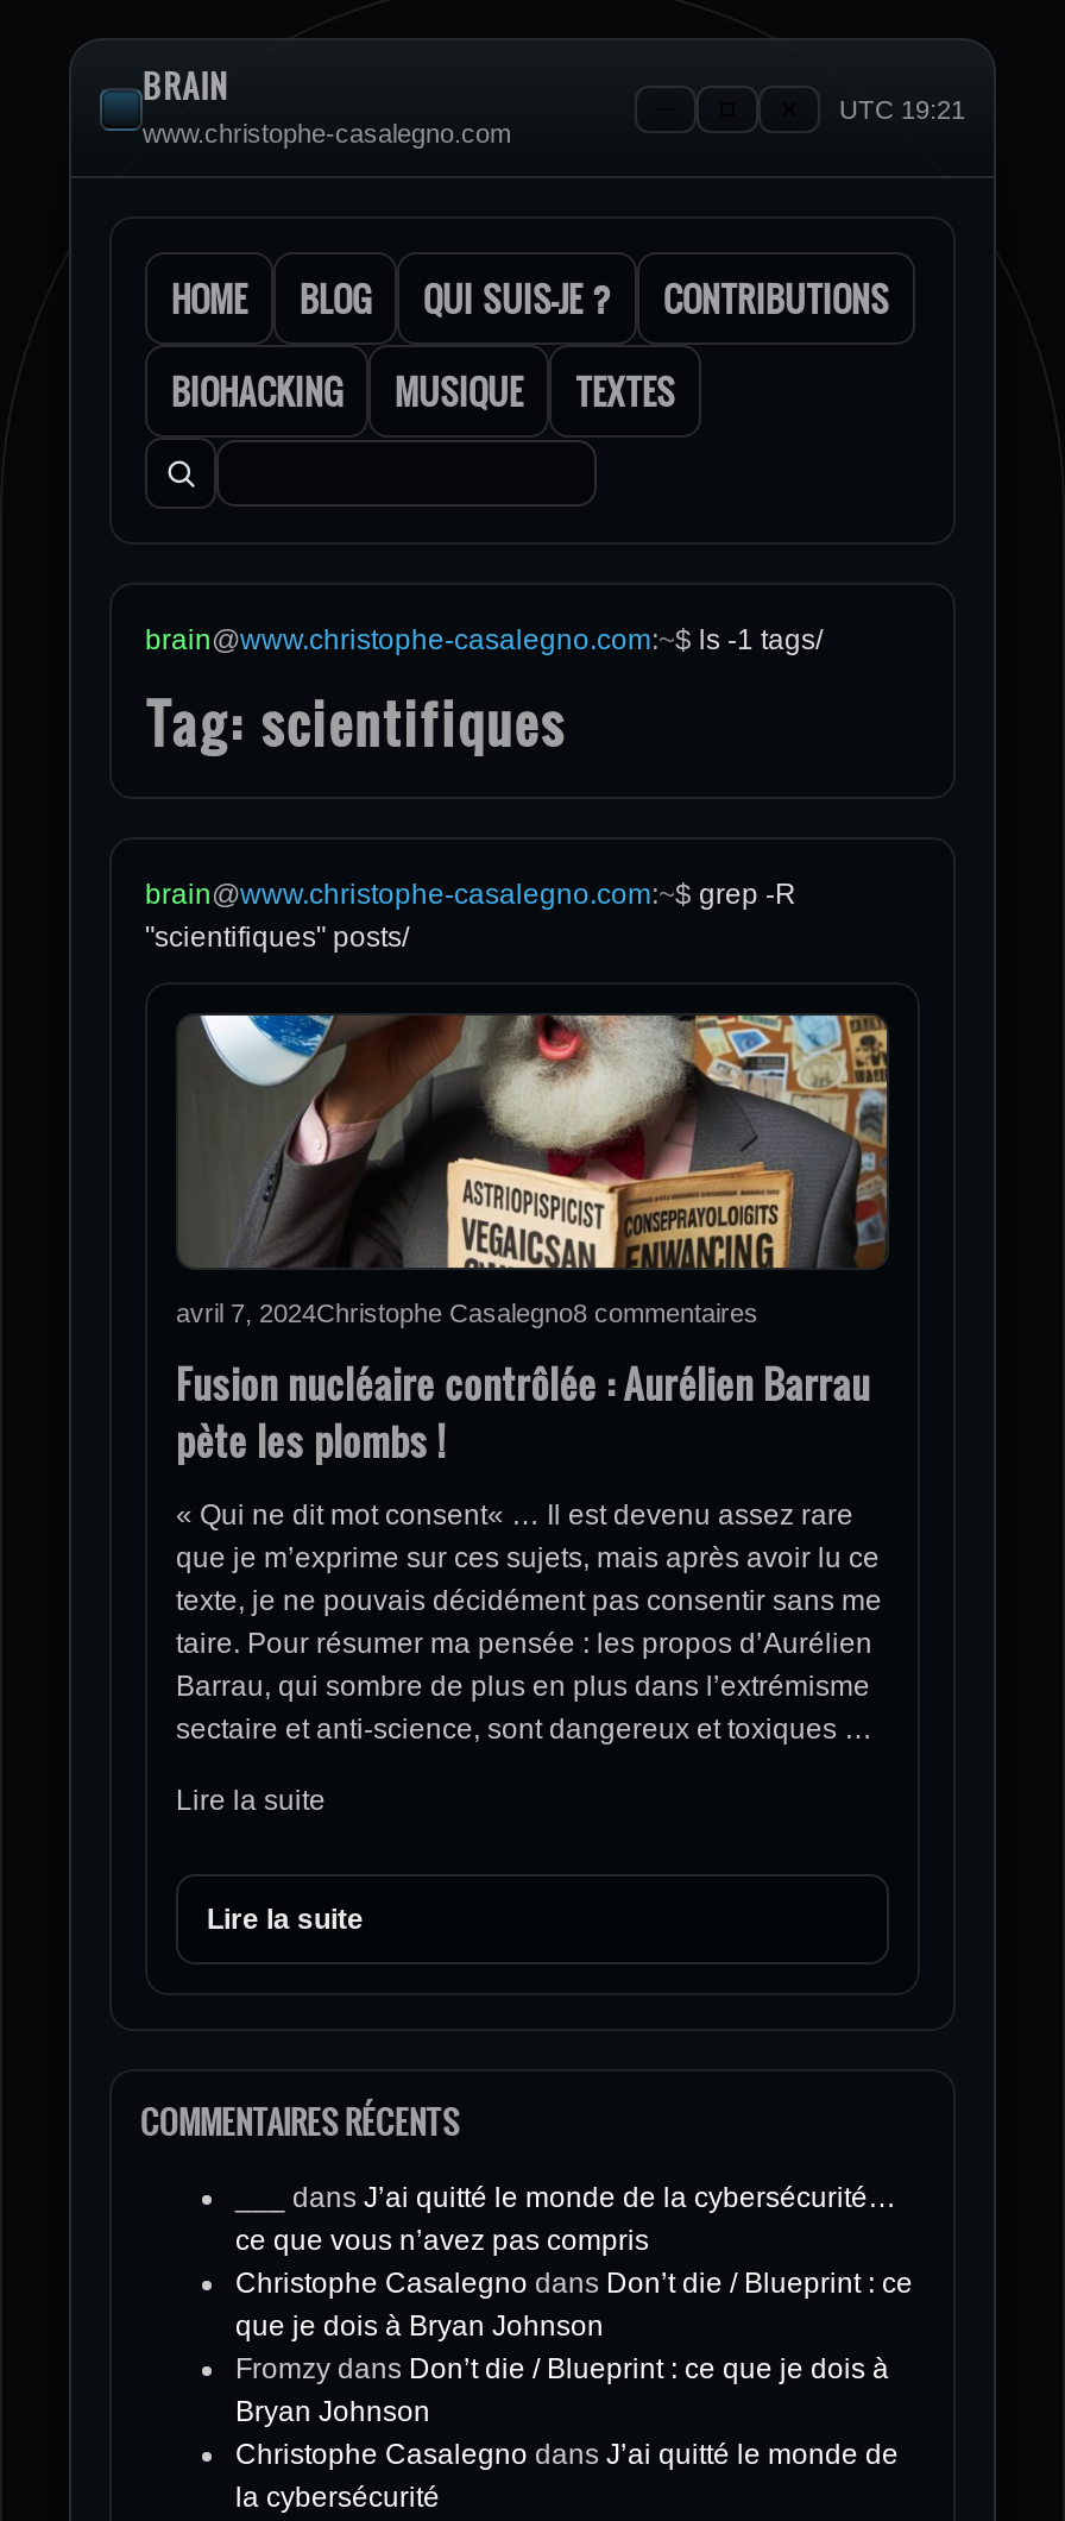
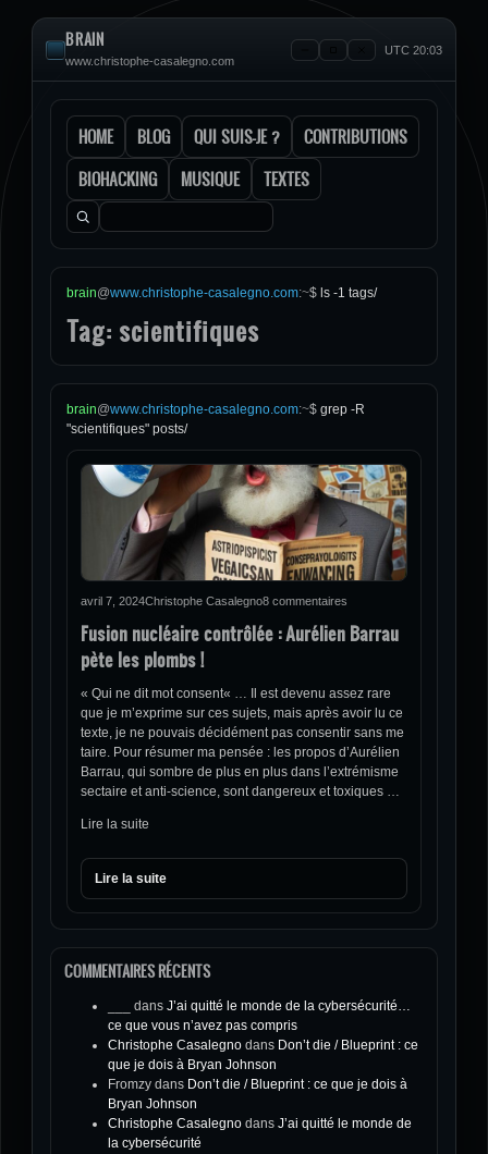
[839,94,965,122] UTC 19:21 -> [385,43,442,56] UTC 20:03

